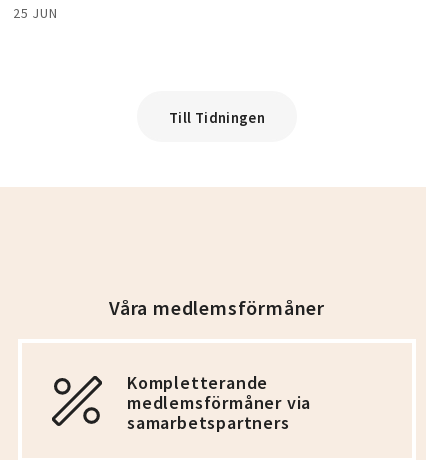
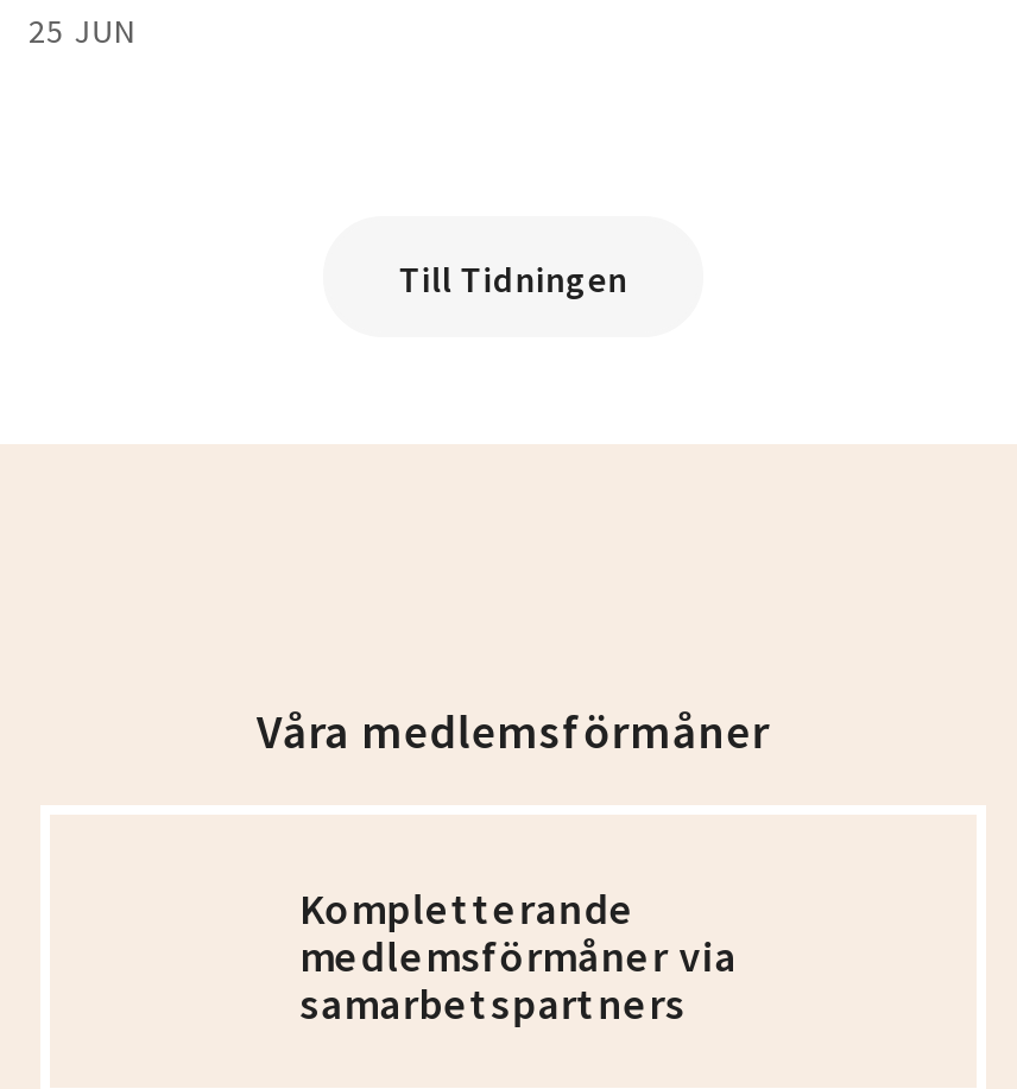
[51,375,103,427] [image] -> none

